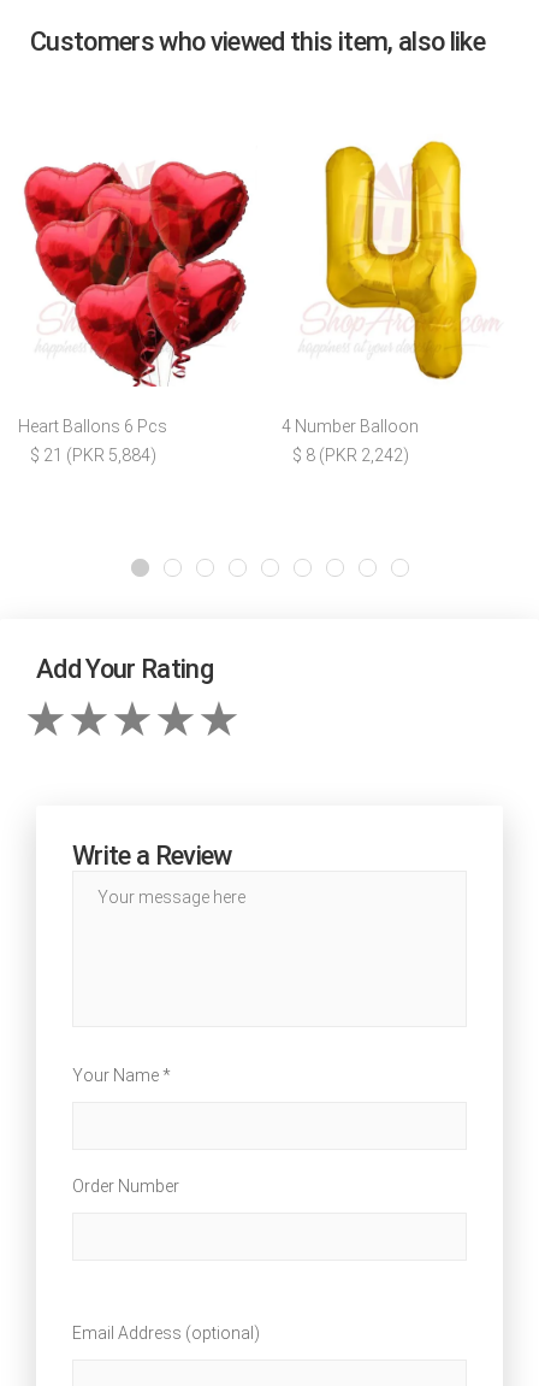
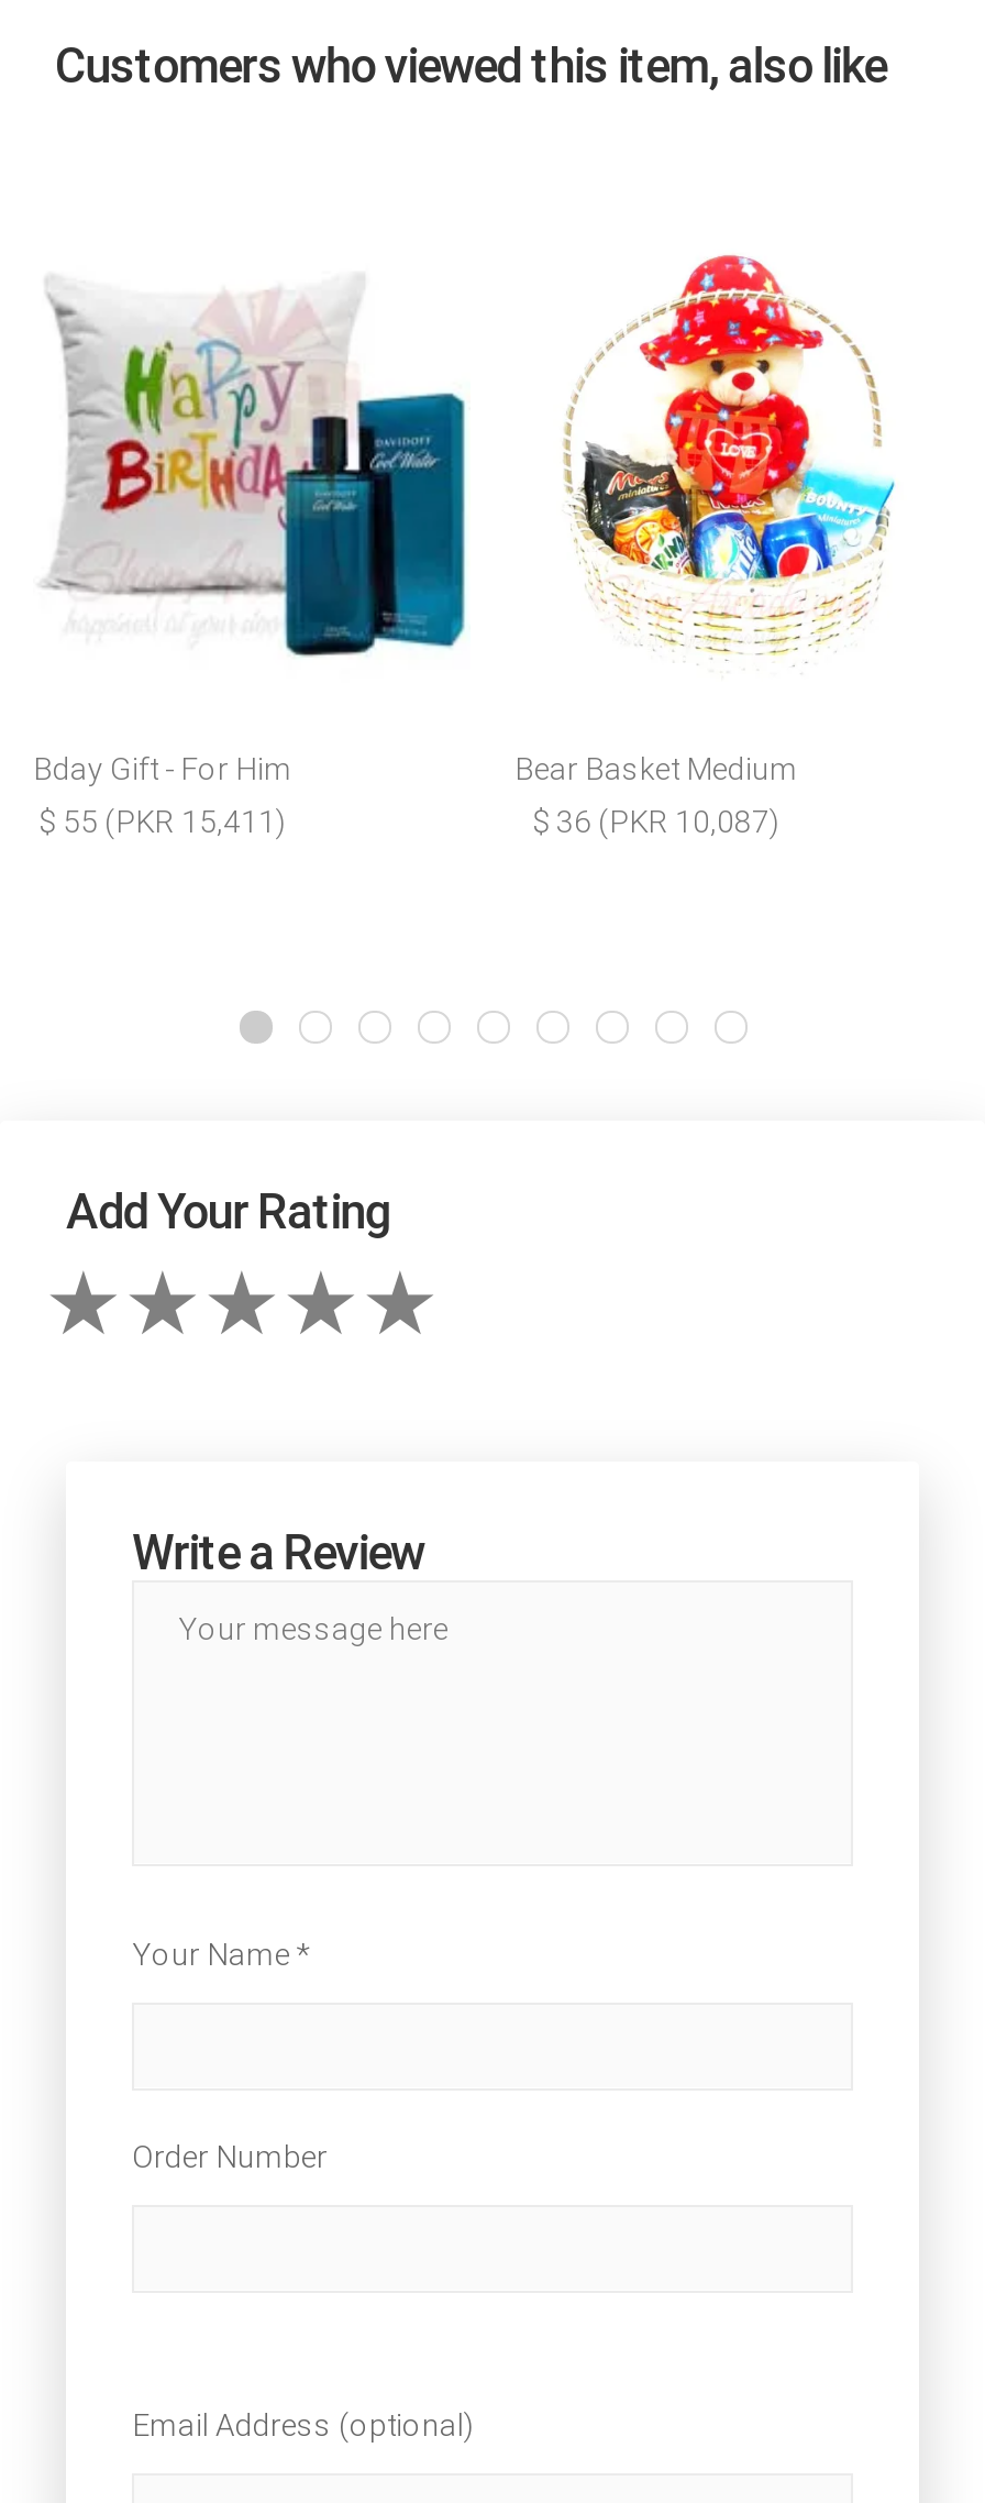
[282,140,488,435] [image] | 4 Number Balloon -> [514,247,897,785] [image] | Bear Basket Medium
[18,161,255,435] [image] | Heart Ballons 6 Pcs -> [33,287,468,785] [image] | Bday Gift - For Him
[29,445,156,464] $ 21 (PKR 5,884) -> [38,803,287,838] $ 55 (PKR 15,411)
[292,445,408,464] $ 8 (PKR 2,242) -> [532,803,781,838] $ 36 (PKR 10,087)

